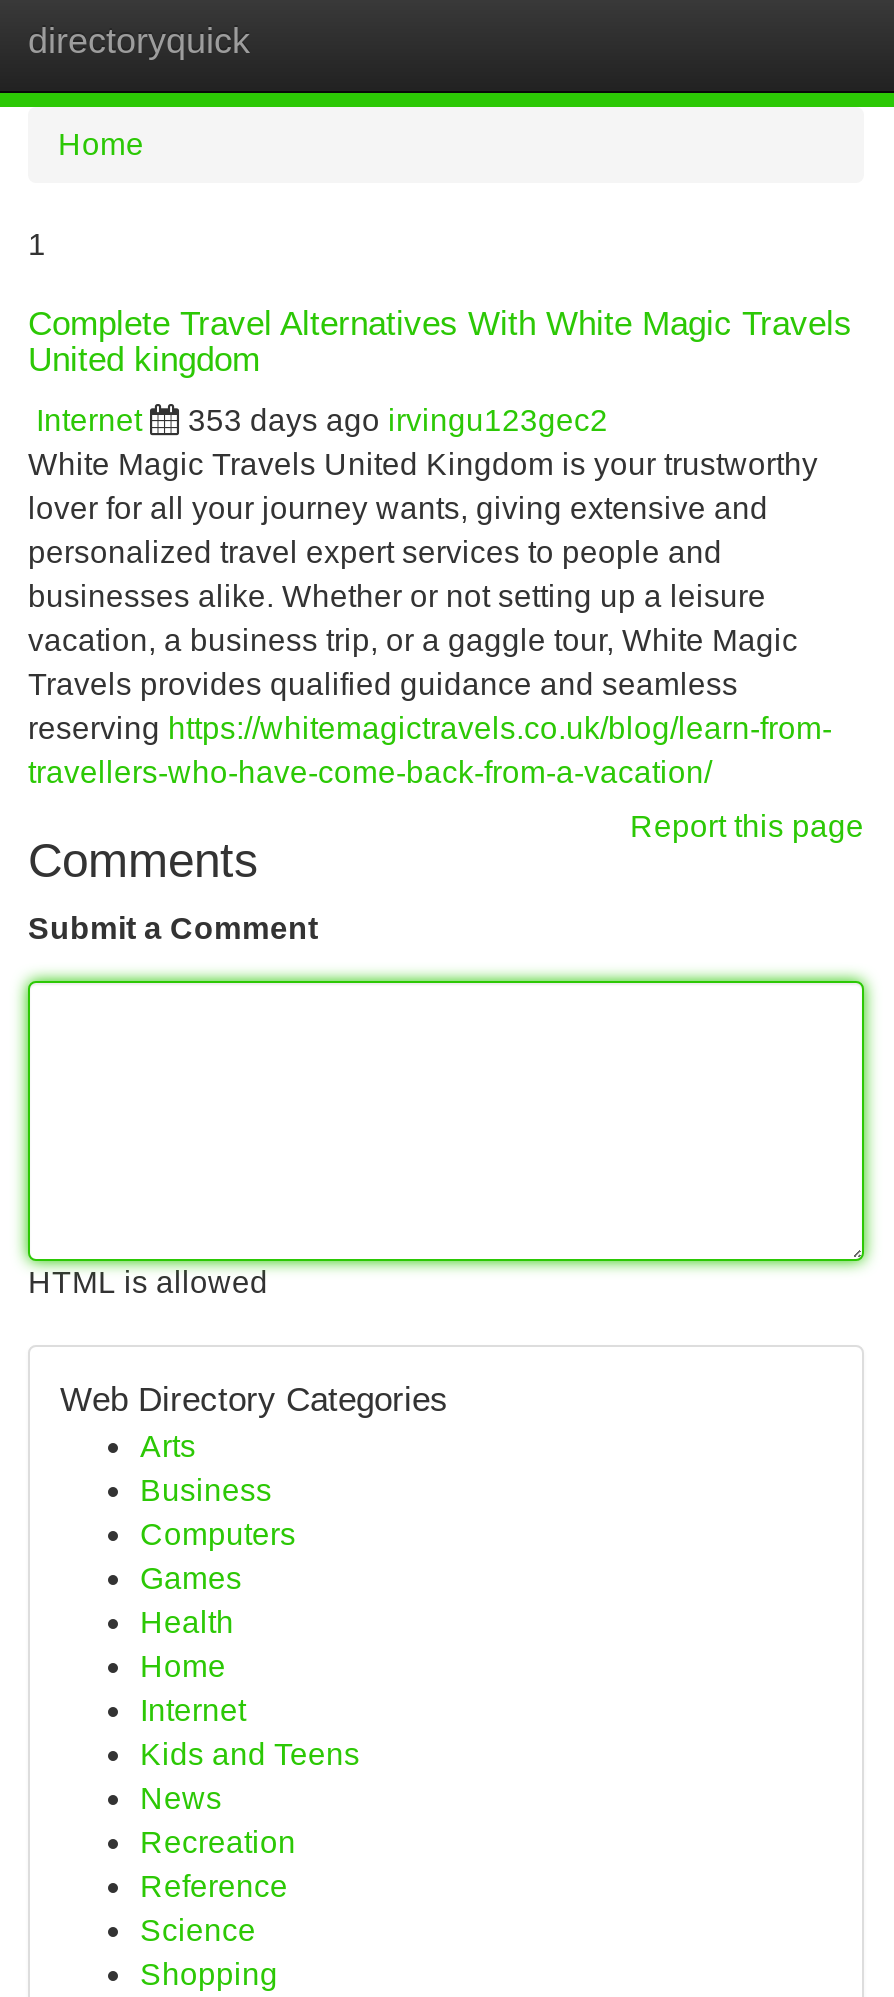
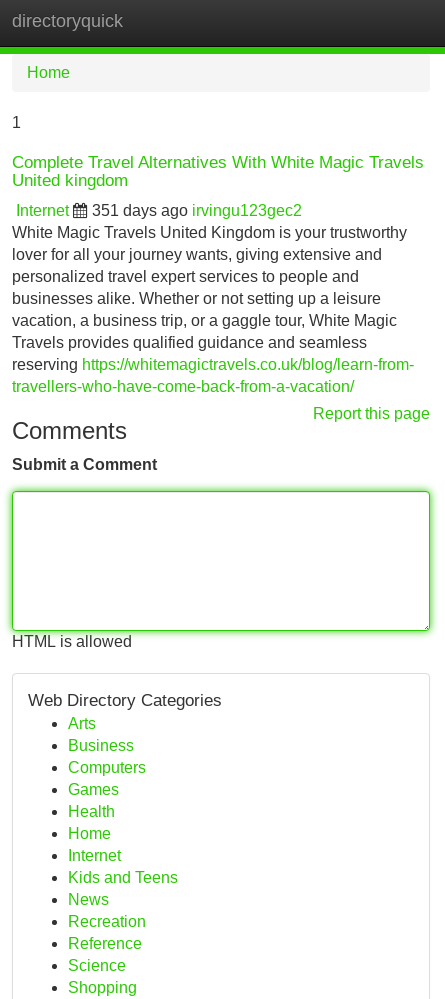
[188,403,608,437] 353 days ago irvingu123gec2 -> [92,202,302,219] 351 days ago irvingu123gec2

